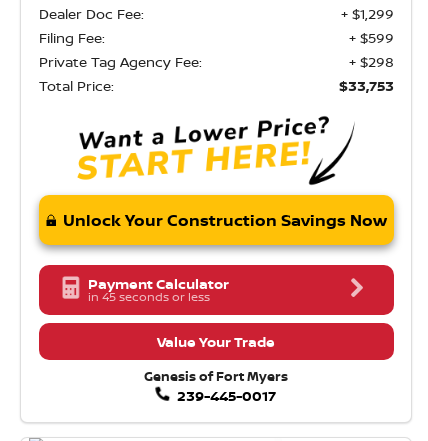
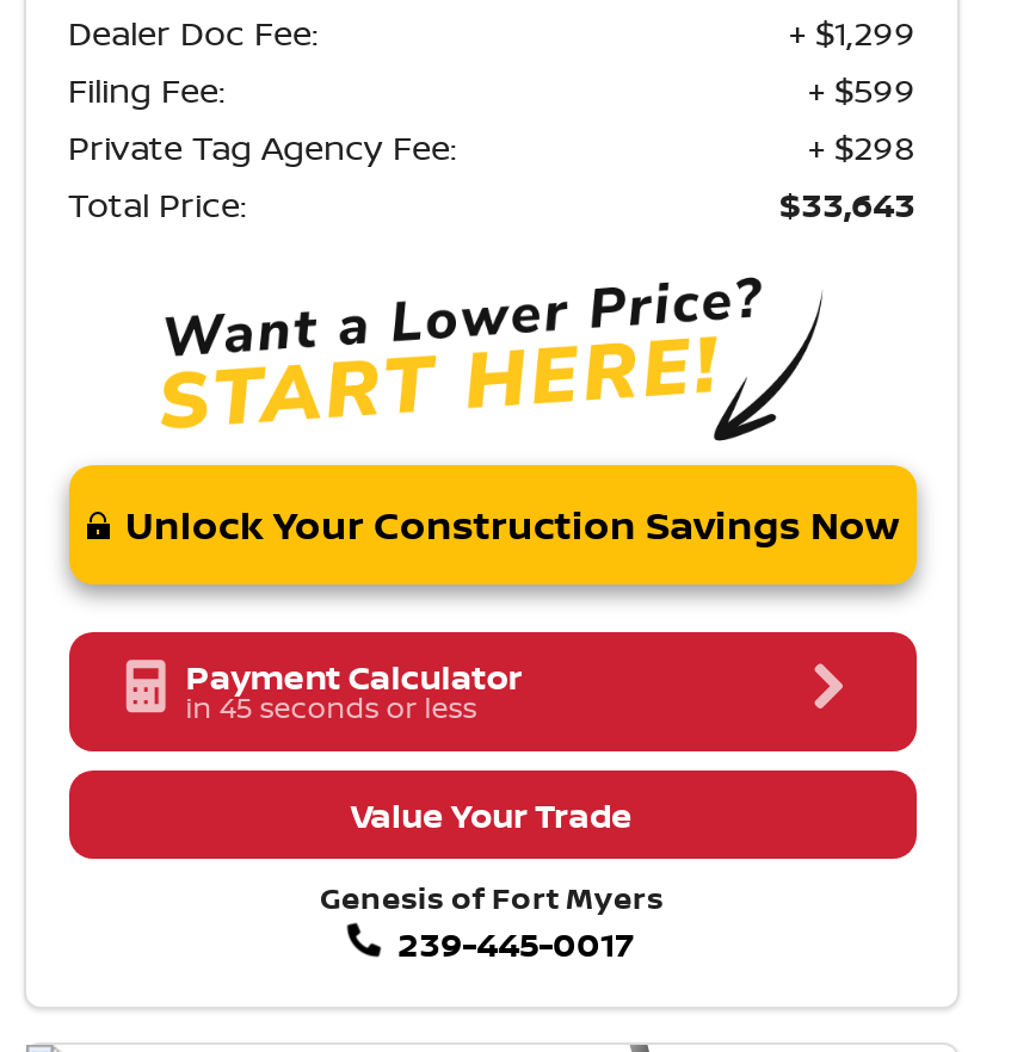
[338,76,393,95] $33,753 -> [779,181,916,226] $33,643

